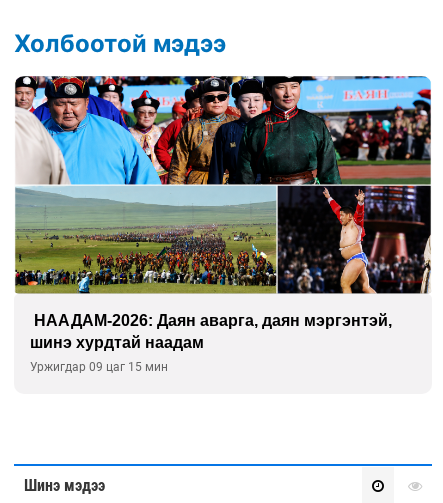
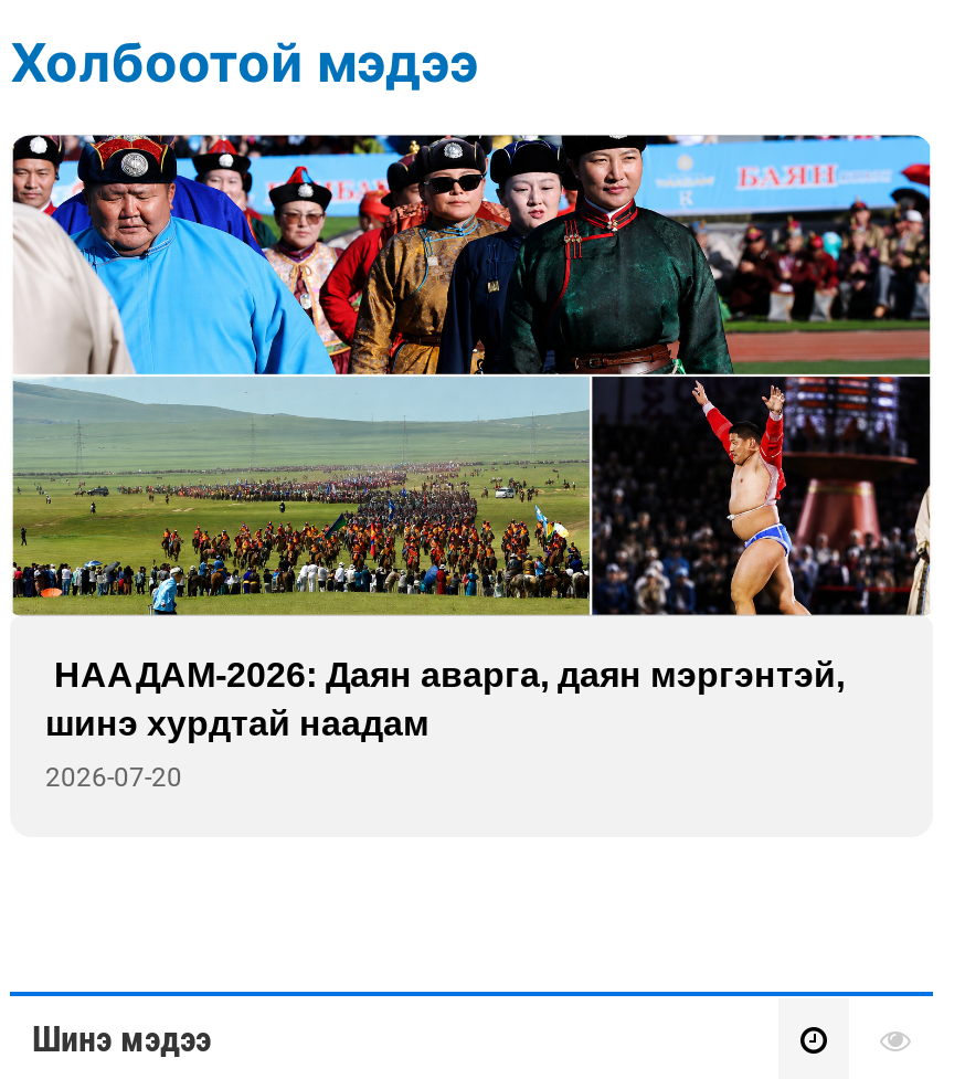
[30,360,168,374] Уржигдар 09 цаг 15 мин -> [45,762,182,793] 2026-07-20

